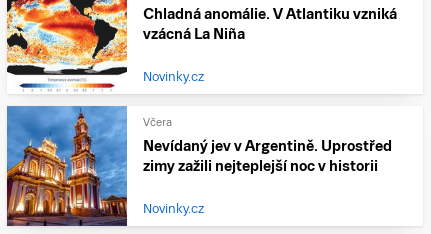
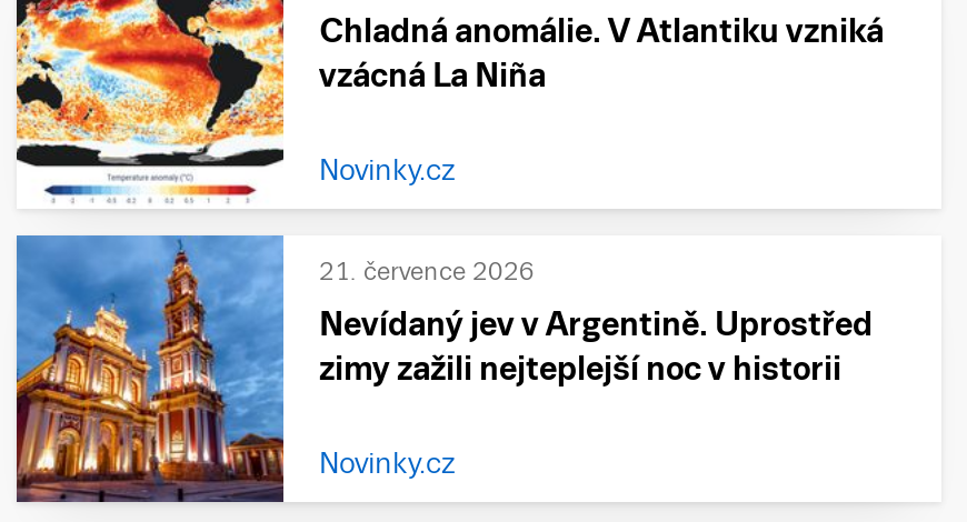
[143,116,172,128] Včera -> [319,258,535,284] 21. července 2026

